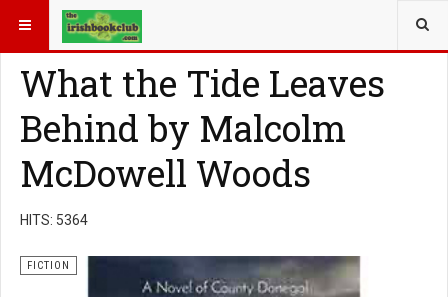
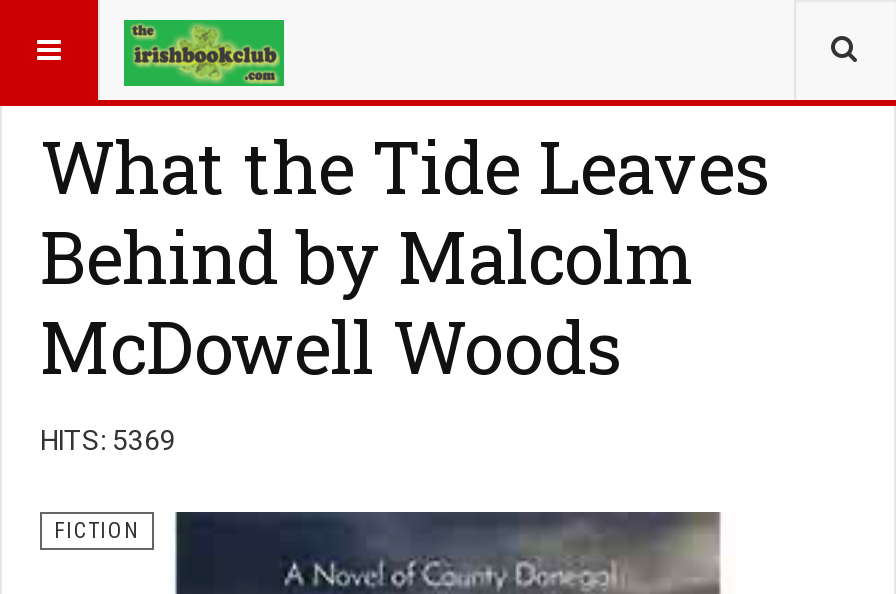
[20,212,88,228] HITS: 5364 -> [40,424,176,456] HITS: 5369

